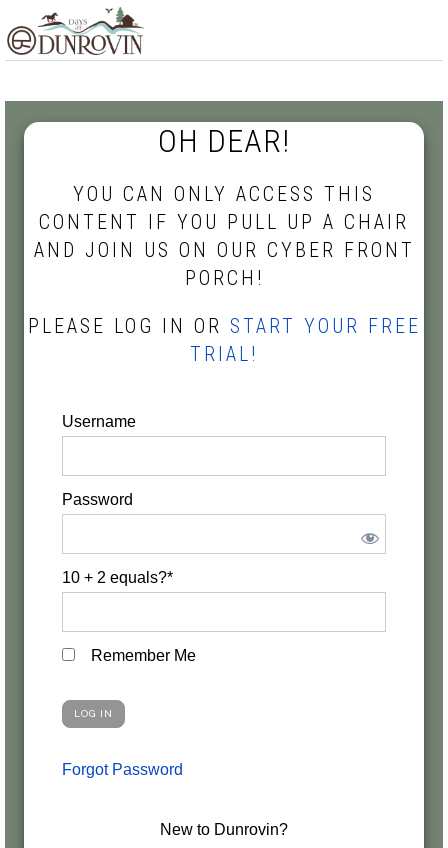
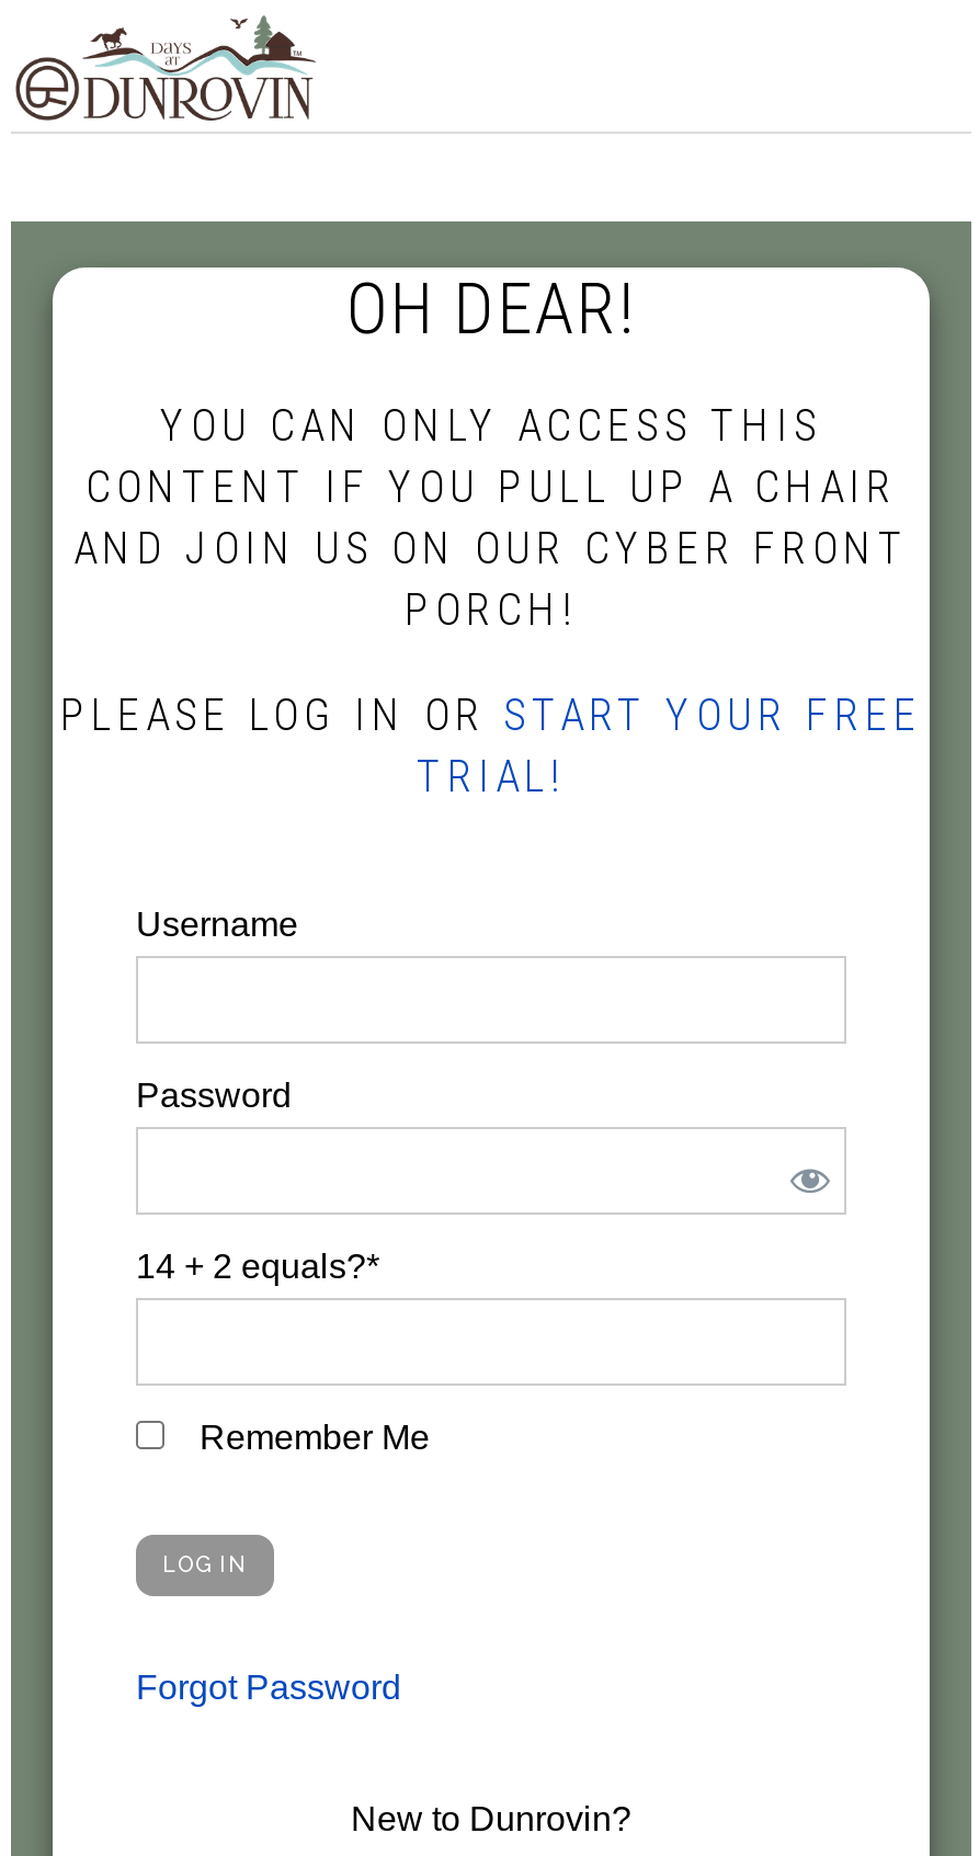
[62,569,173,586] 10 + 2 equals?* -> [136,1248,379,1285] 14 + 2 equals?*

